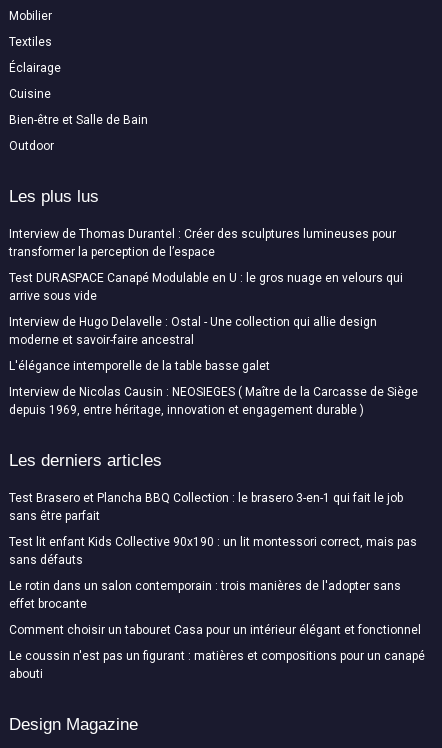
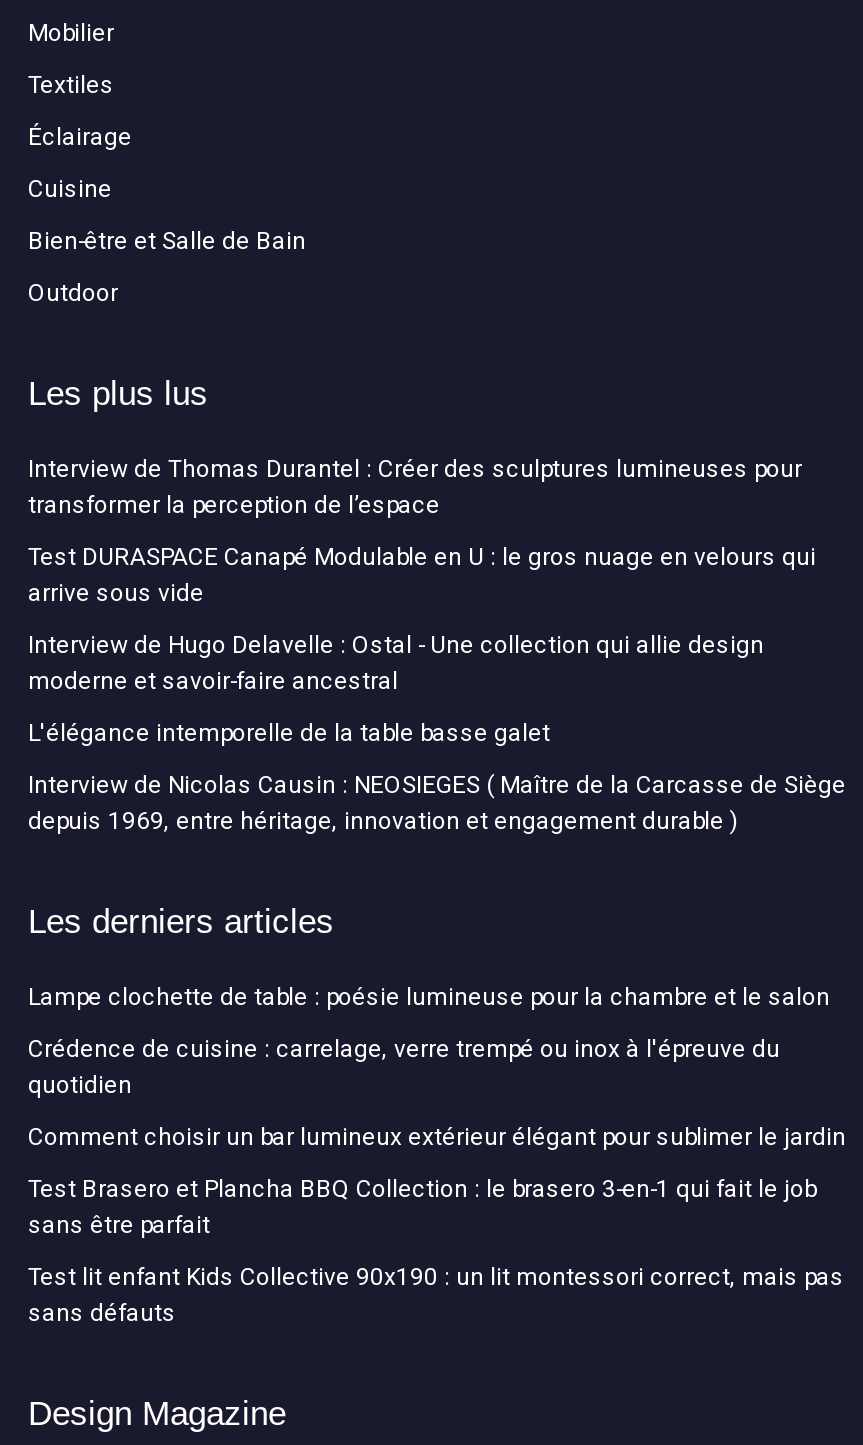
none -> [28,984,846,1152] Lampe clochette de table : poésie lumineuse pour la chambre et le salon | Crédence de cuisine : carrelage, verre trempé ou inox à l'épreuve du | quotidien | Comment choisir un bar lumineux extérieur élégant pour sublimer le jardin
moved [9,491,417,567] -> [28,1176,844,1328]: Test Brasero et Plancha BBQ Collection : le brasero 3-en-1 qui fait le job | sans être parfait | Test lit enfant Kids Collective 90x190 : un lit montessori correct, mais pas | sans défauts
[9,579,425,681] Le rotin dans un salon contemporain : trois manières de l'adopter sans | effet brocante | Comment choisir un tabouret Casa pour un intérieur élégant et fonctionnel | Le coussin n'est pas un figurant : matières et compositions pour un canapé | abouti -> none

